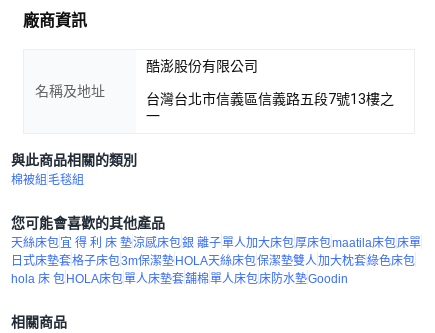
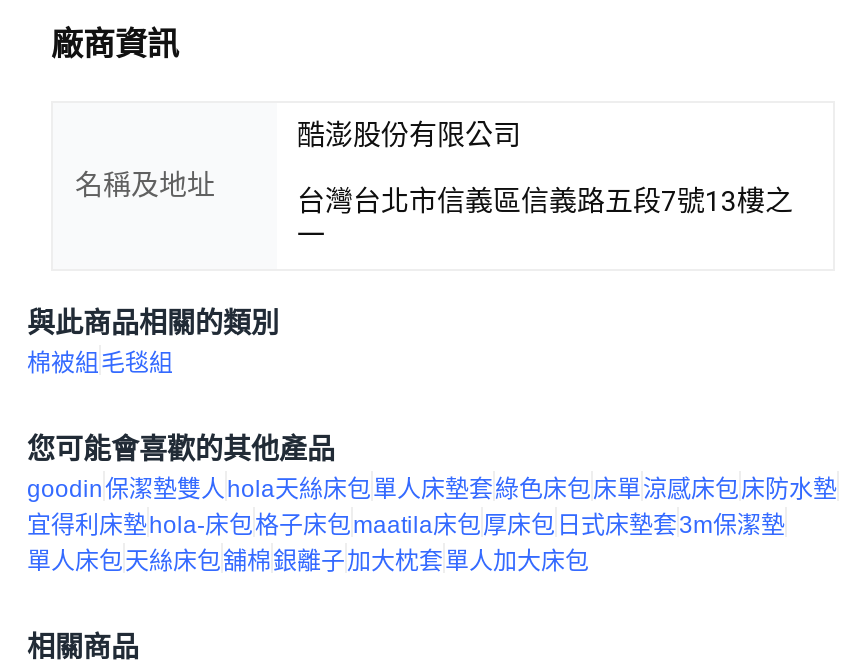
[11,236,421,286] 天絲床包宜 得 利 床 墊涼感床包銀 離子單人加大床包厚床包maatila床包床單 | 日式床墊套格子床包3m保潔墊HOLA天絲床包保潔墊雙人加大枕套綠色床包 | hola 床 包HOLA床包單人床墊套舖棉單人床包床防水墊Goodin -> [27,475,837,575] goodin保潔墊雙人hola天絲床包單人床墊套綠色床包床單涼感床包床防水墊 | 宜得利床墊hola-床包格子床包maatila床包厚床包日式床墊套3m保潔墊 | 單人床包天絲床包舖棉銀離子加大枕套單人加大床包

